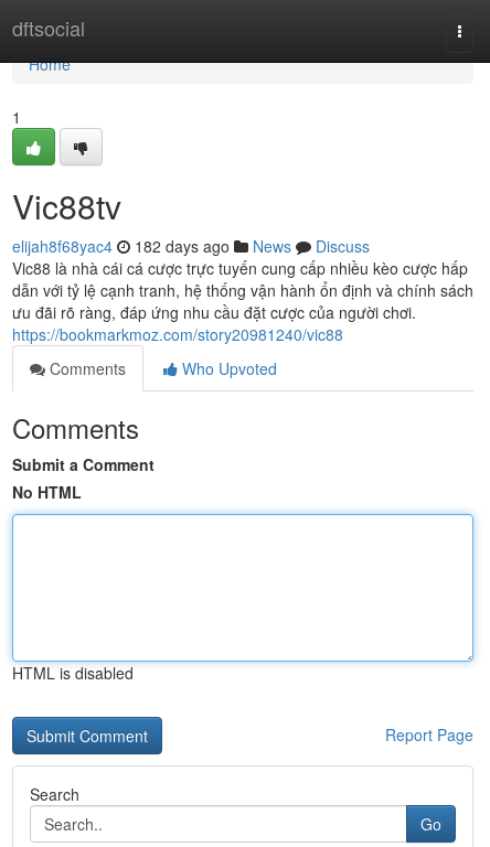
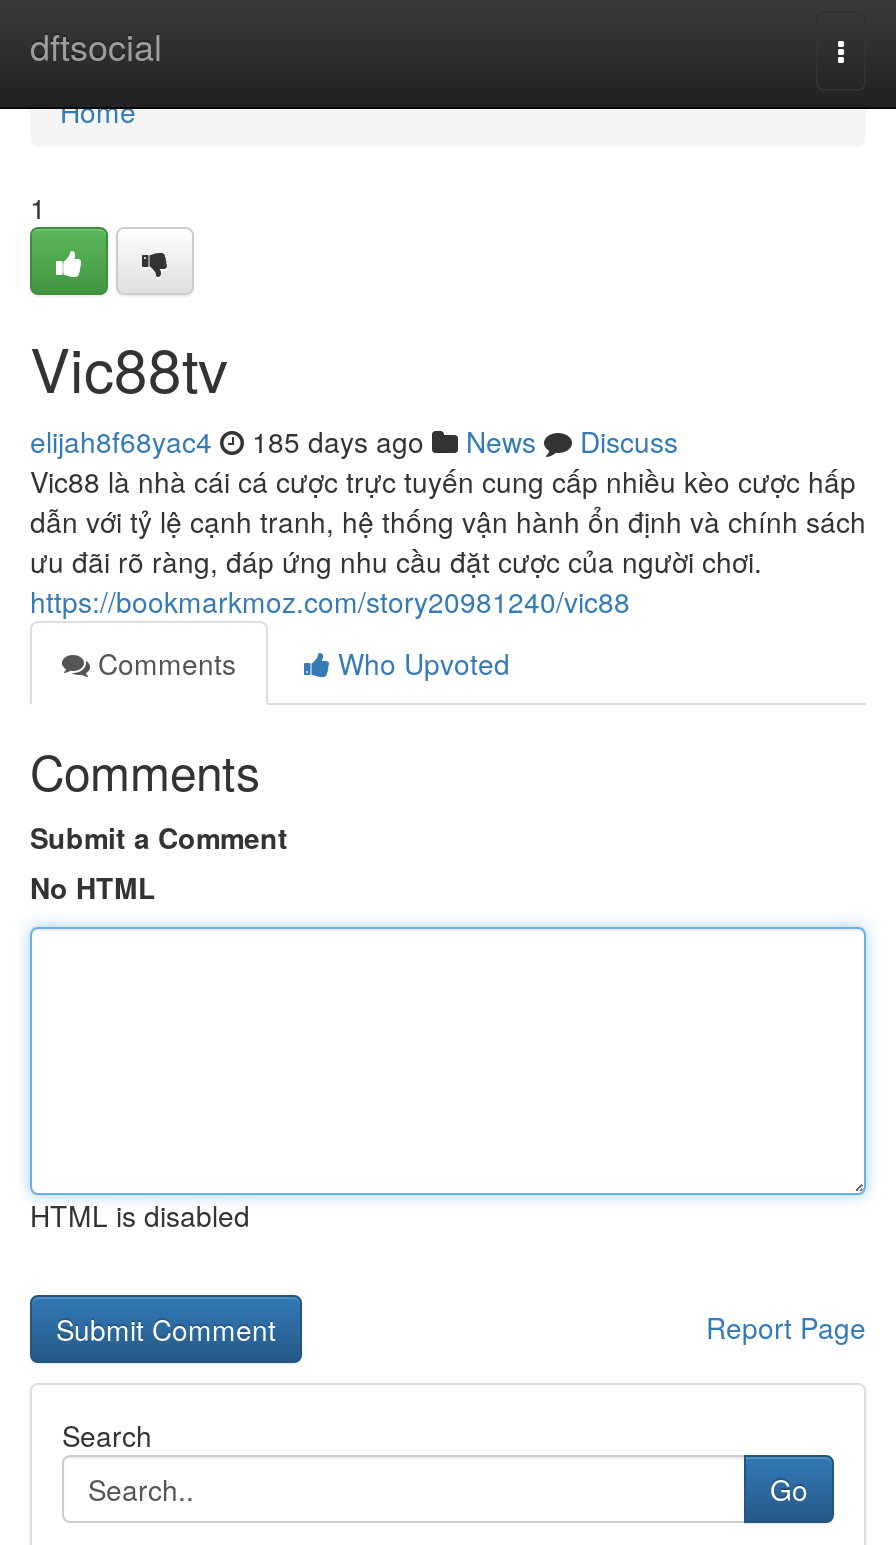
[12,235,370,257] elijah8f68yac4 182 days ago News Discuss -> [30,421,678,461] elijah8f68yac4 185 days ago News Discuss

